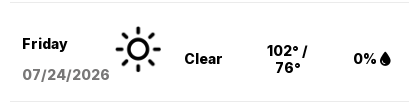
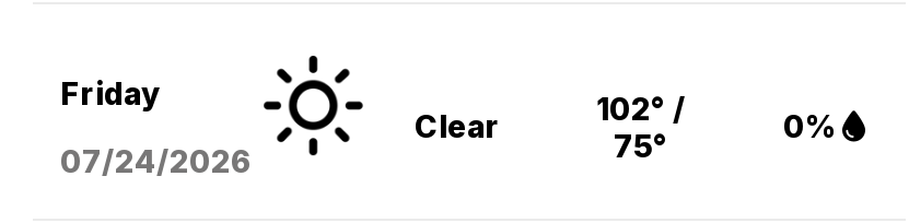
[275,59,301,76] 76° -> [614,128,668,165] 75°

